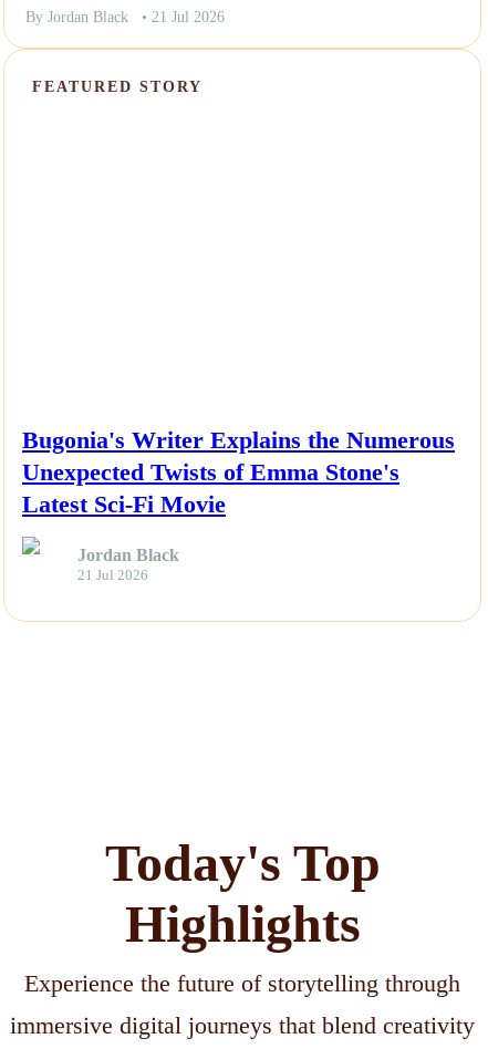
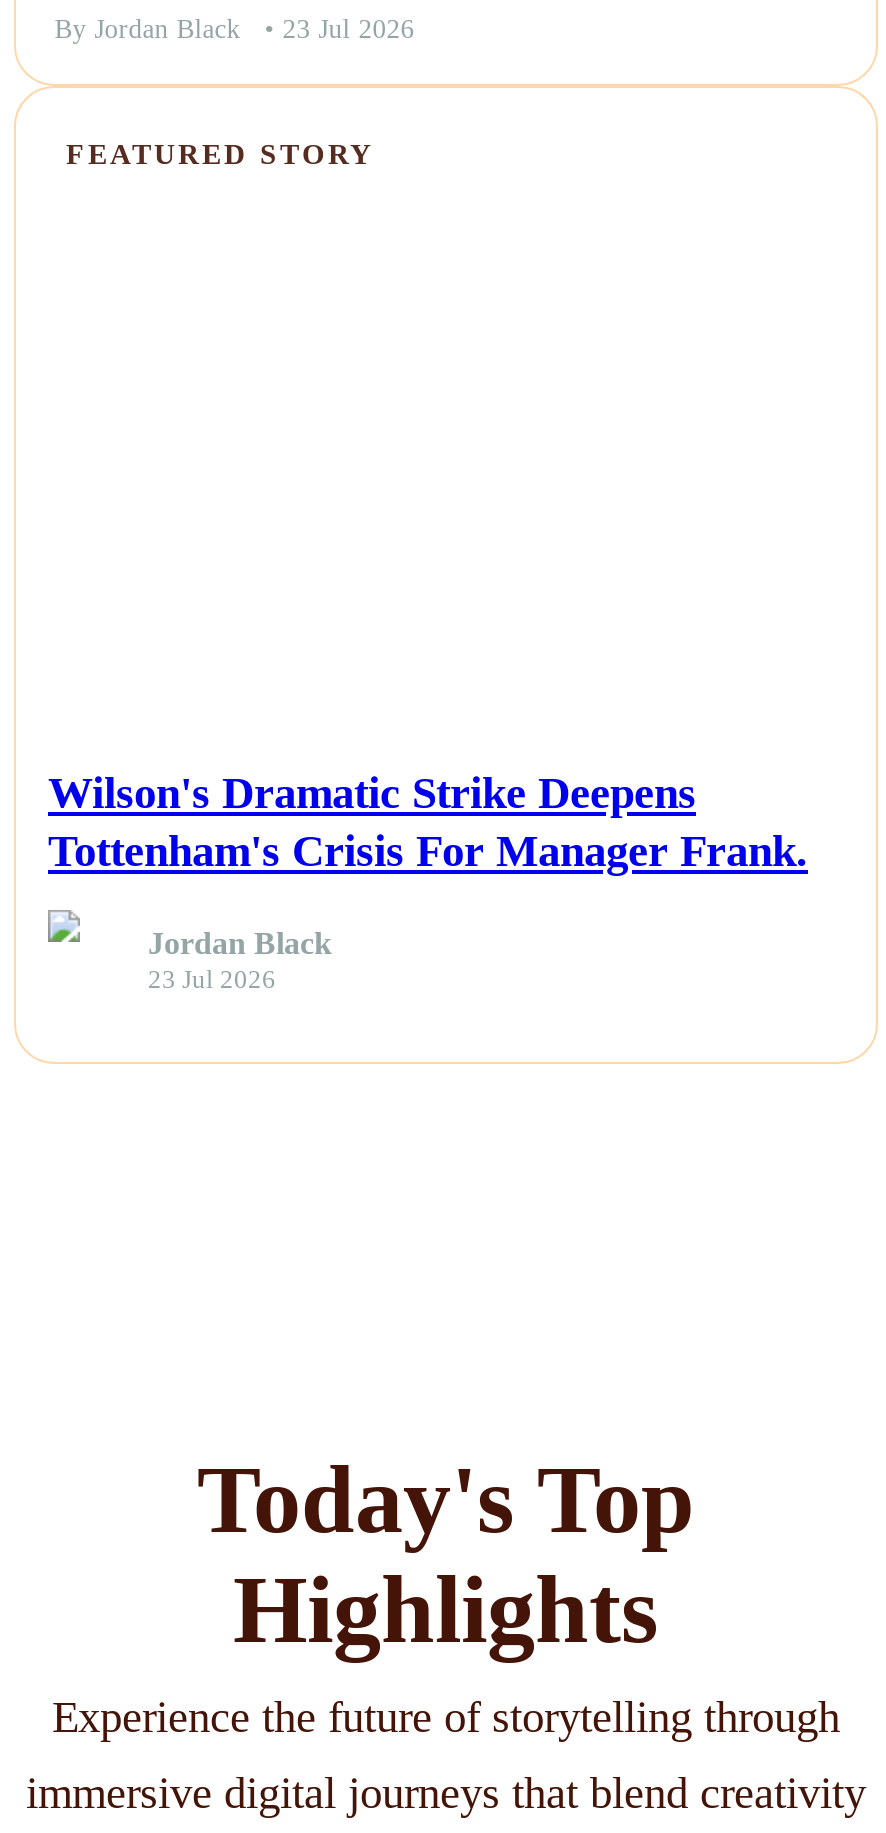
[26,9,225,25] By Jordan Black • 21 Jul 2026 -> [54,14,414,44] By Jordan Black • 23 Jul 2026
[22,426,455,518] Bugonia's Writer Explains the Numerous | Unexpected Twists of Emma Stone's | Latest Sci-Fi Movie -> [48,768,808,876] Wilson's Dramatic Strike Deepens | Tottenham's Crisis For Manager Frank.
[77,568,148,584] 21 Jul 2026 -> [148,967,276,995] 23 Jul 2026

